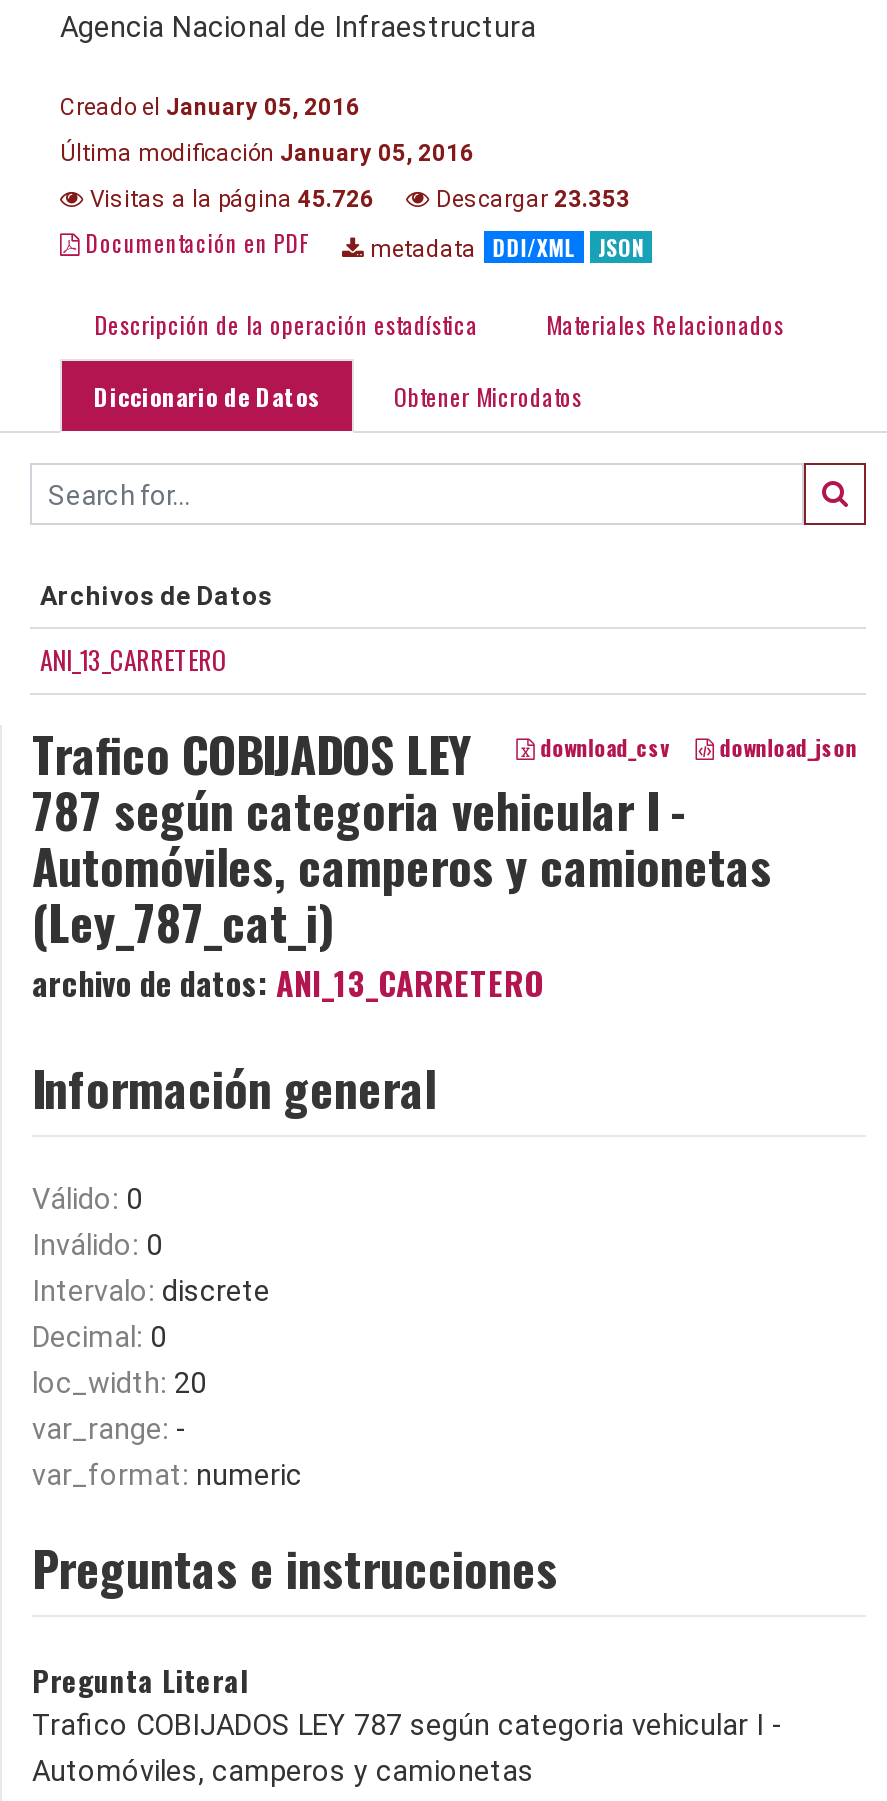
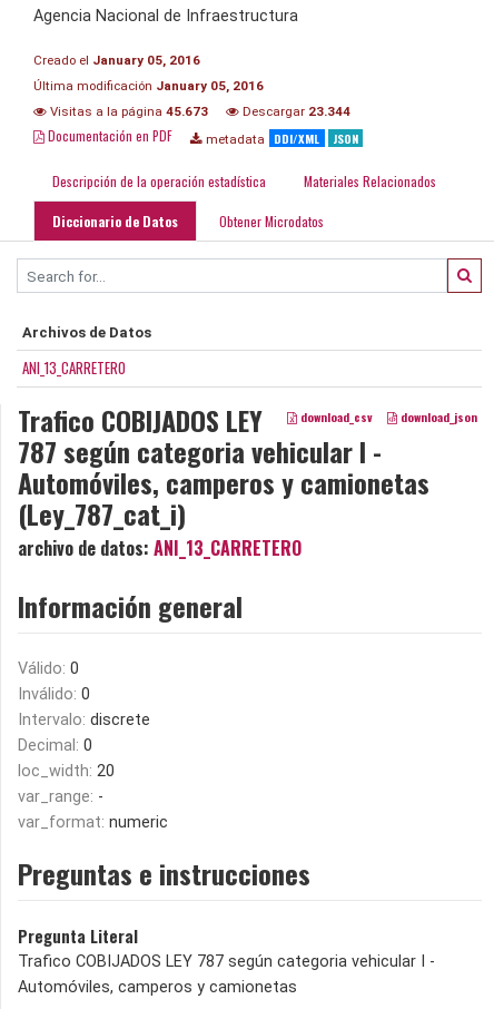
[84,185,374,213] Visitas a la página 45.726 -> [47,104,208,119] Visitas a la página 45.673
[430,185,630,213] Descargar 23.353 -> [239,104,350,119] Descargar 23.344

